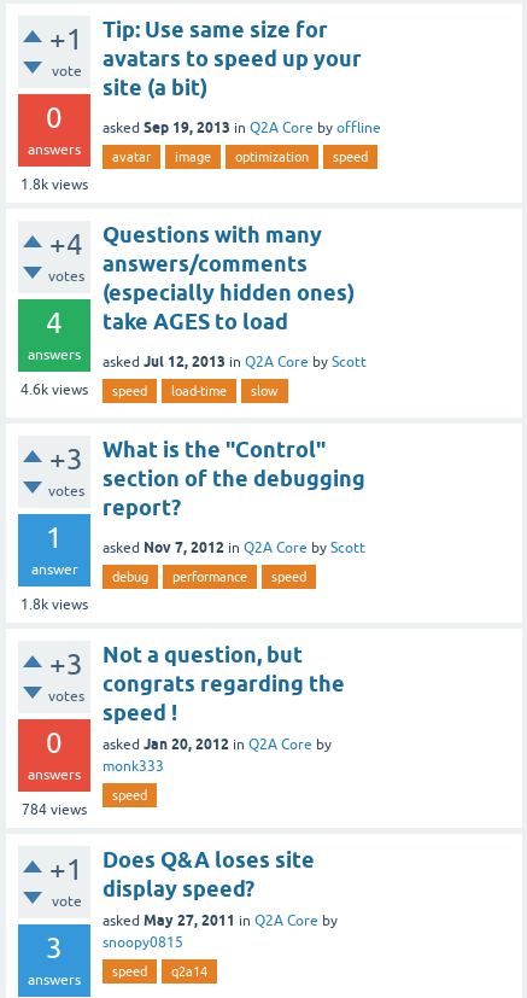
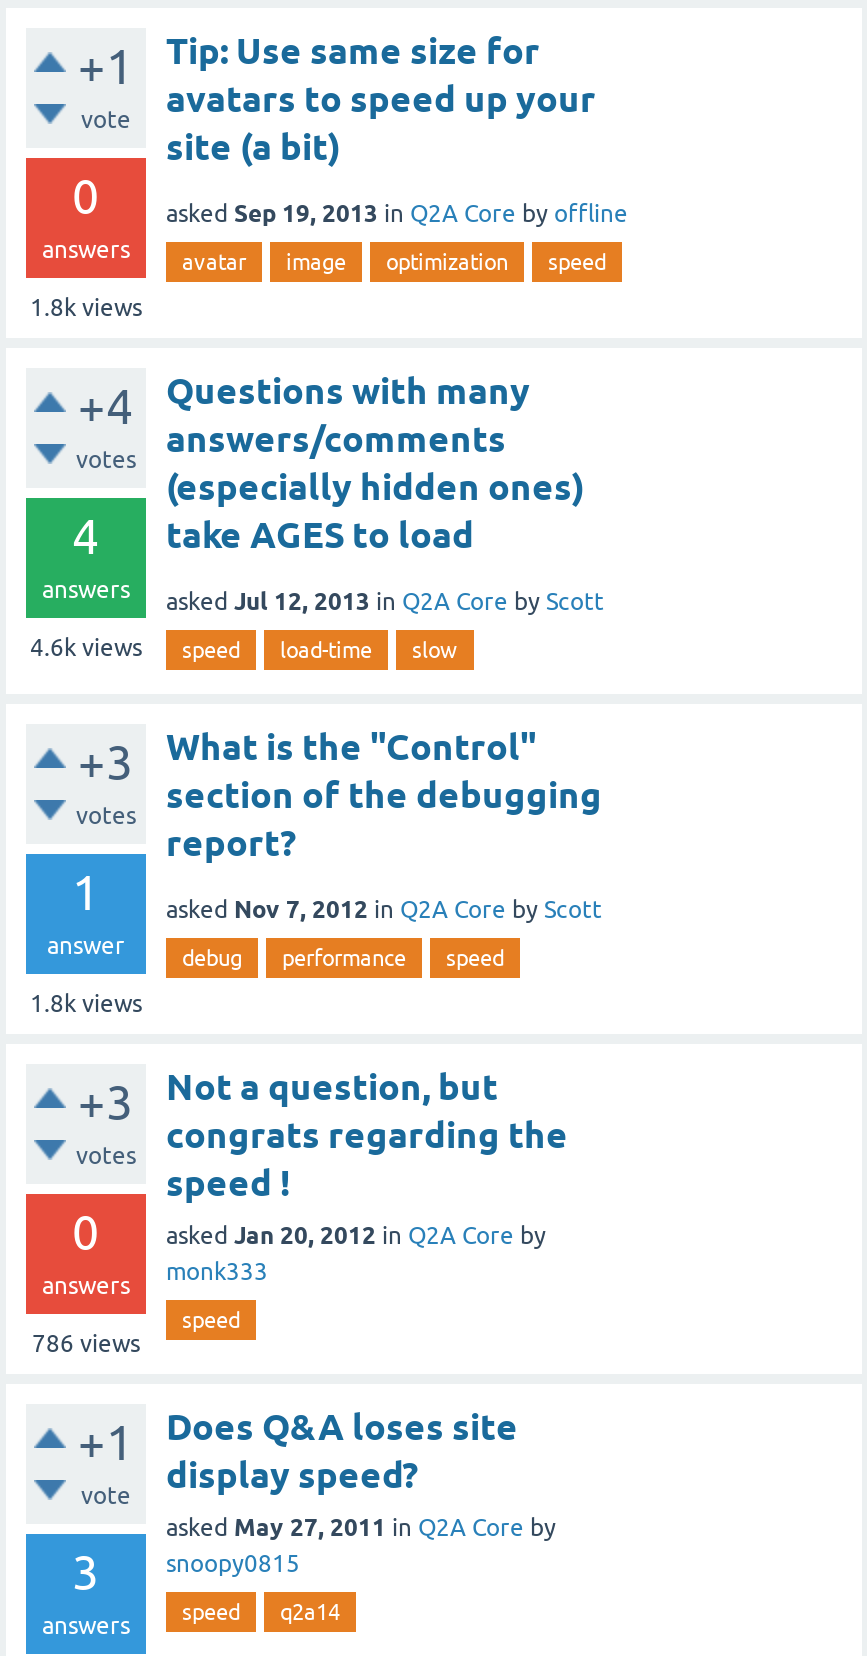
[22,801,87,818] 784 views -> [32,1330,140,1358] 786 views

